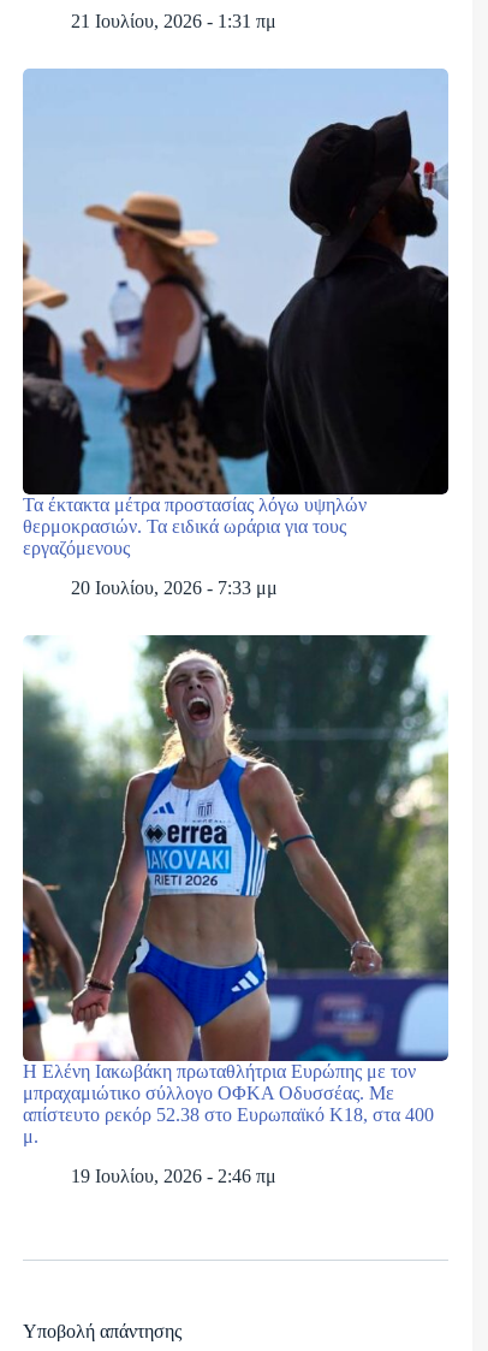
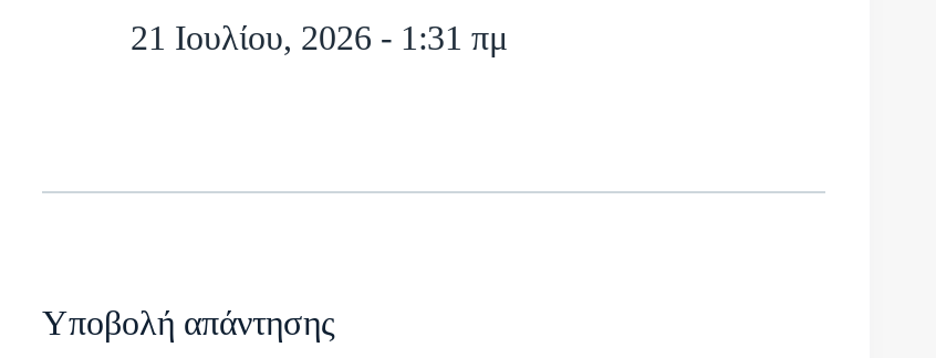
[22,69,450,598] [image] | Τα έκτακτα μέτρα προστασίας λόγω υψηλών | θερμοκρασιών. Τα ειδικά ωράρια για τους | εργαζόμενους | 20 Ιουλίου, 2026 - 7:33 μμ -> none
[22,634,450,1186] [image] | Η Ελένη Ιακωβάκη πρωταθλήτρια Ευρώπης με τον | μπραχαμιώτικο σύλλογο ΟΦΚΑ Οδυσσέας. Με | απίστευτο ρεκόρ 52.38 στο Ευρωπαϊκό Κ18, στα 400 | μ. | 19 Ιουλίου, 2026 - 2:46 πμ -> none

